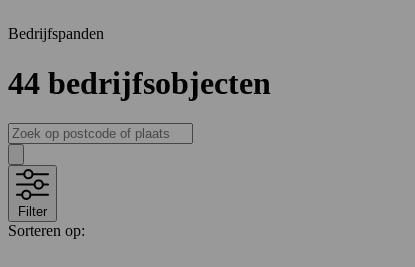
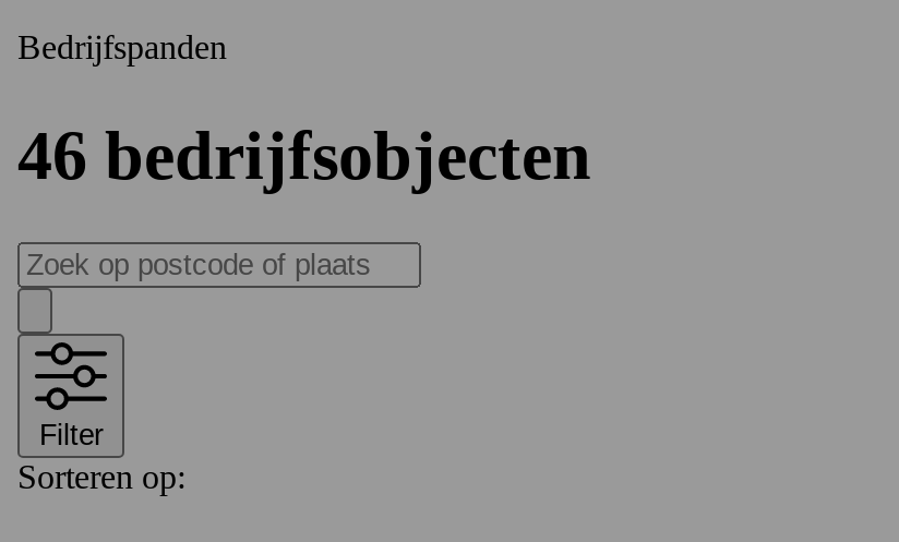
[8,65,271,101] 44 bedrijfsobjecten -> [17,115,591,194] 46 bedrijfsobjecten

